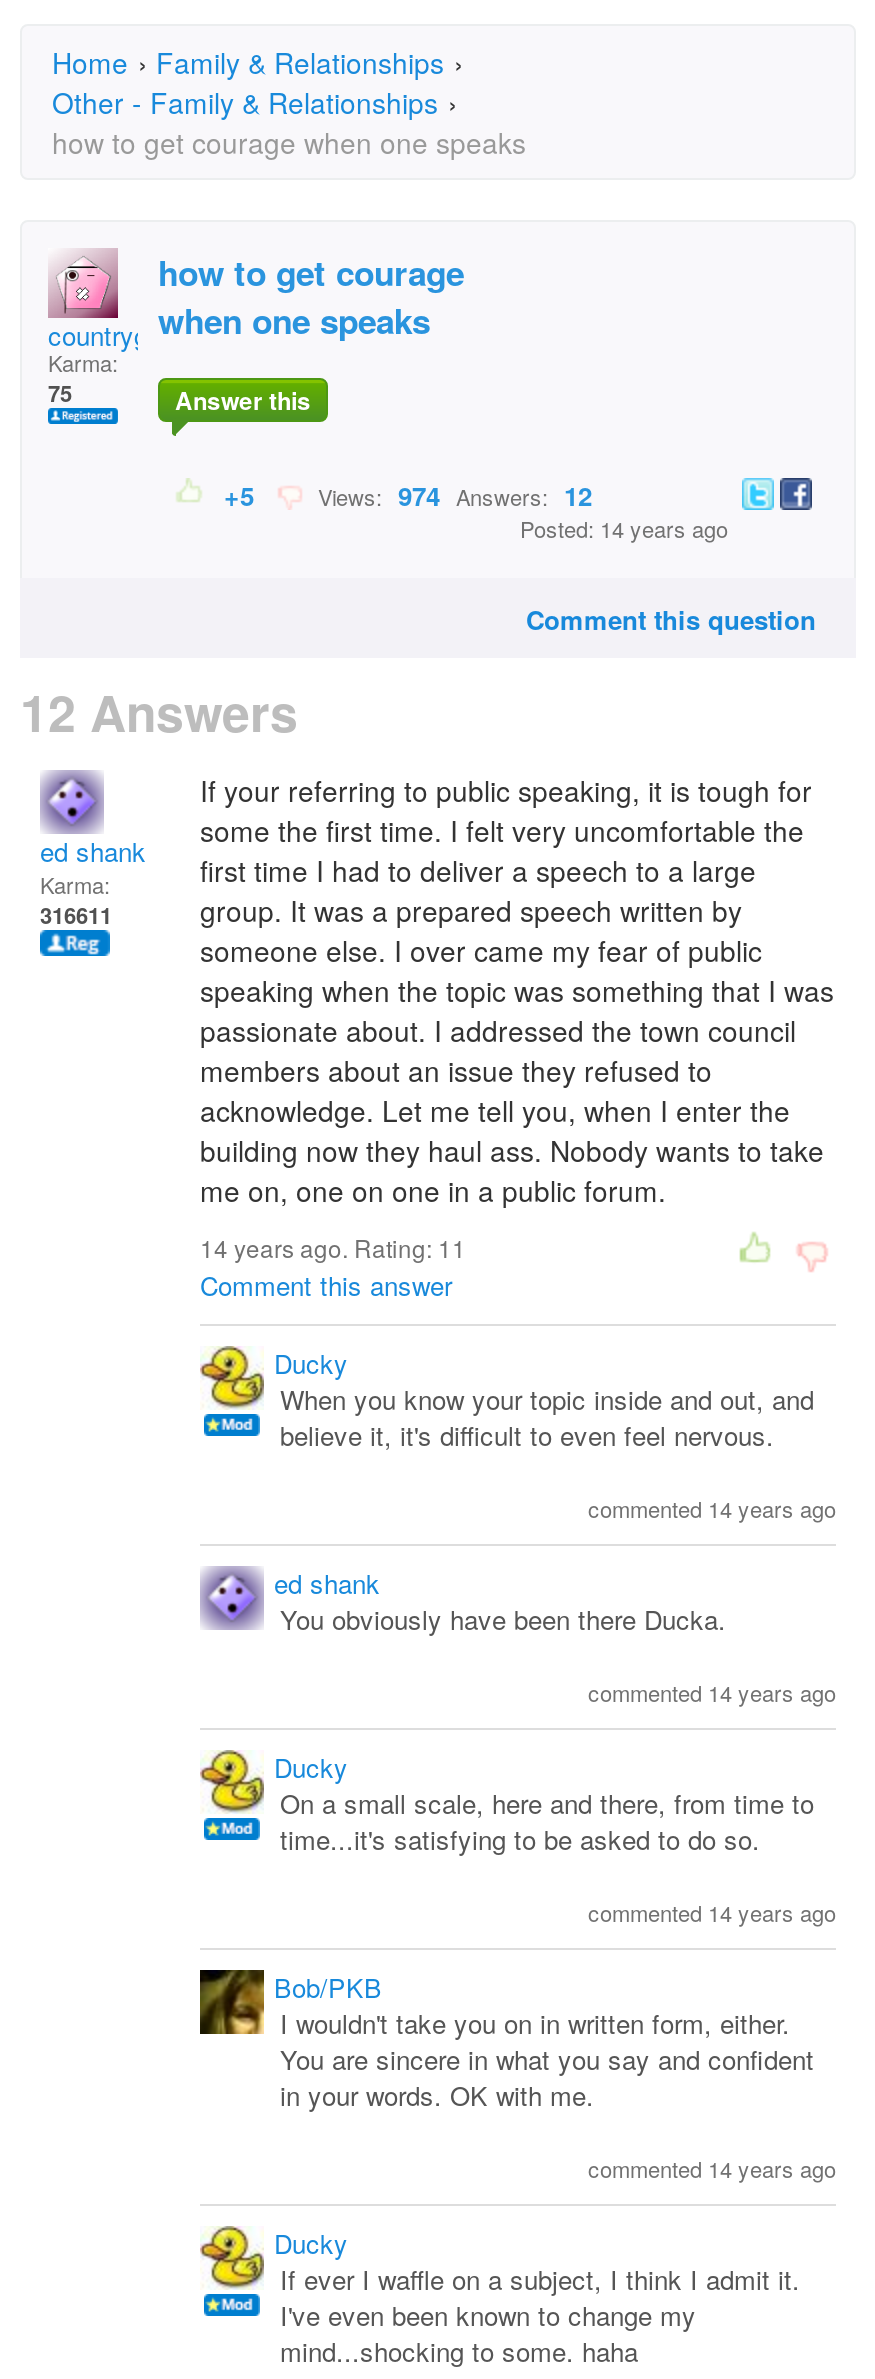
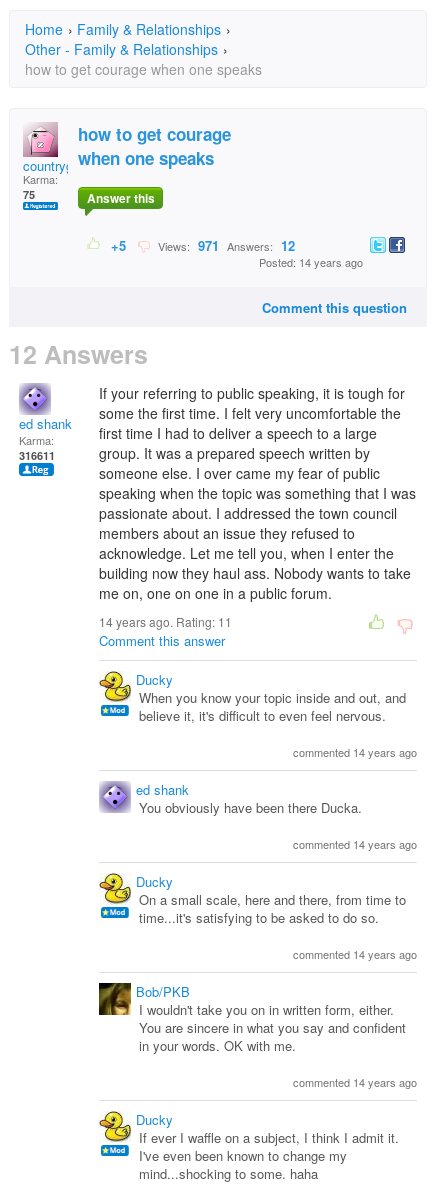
[306,476,592,514] Views: 974 Answers: 12 -> [152,236,295,255] Views: 971 Answers: 12

